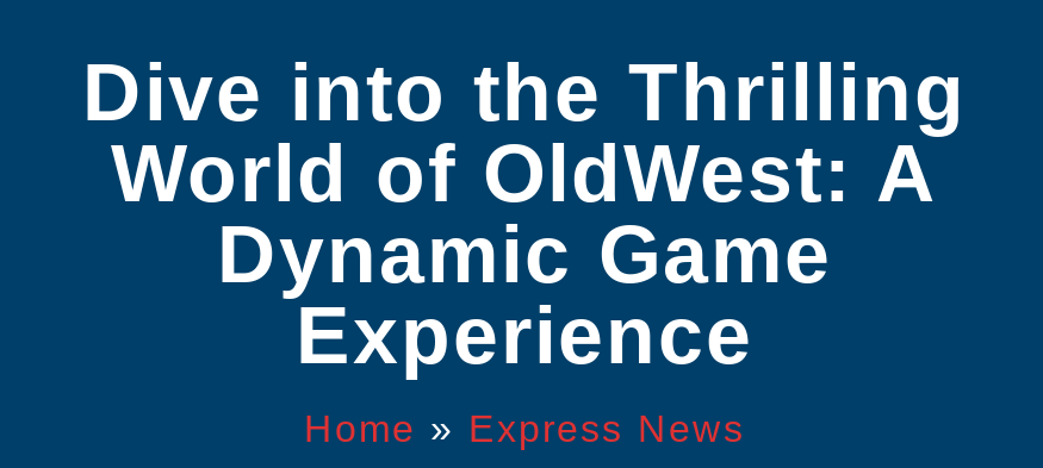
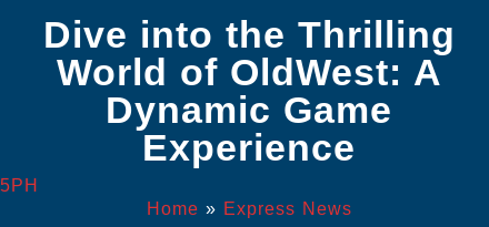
none -> [0,176,39,194] 5PH

